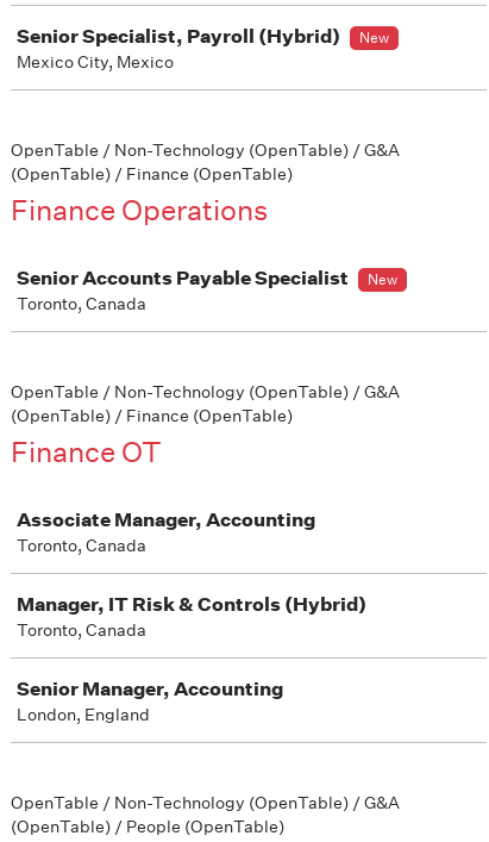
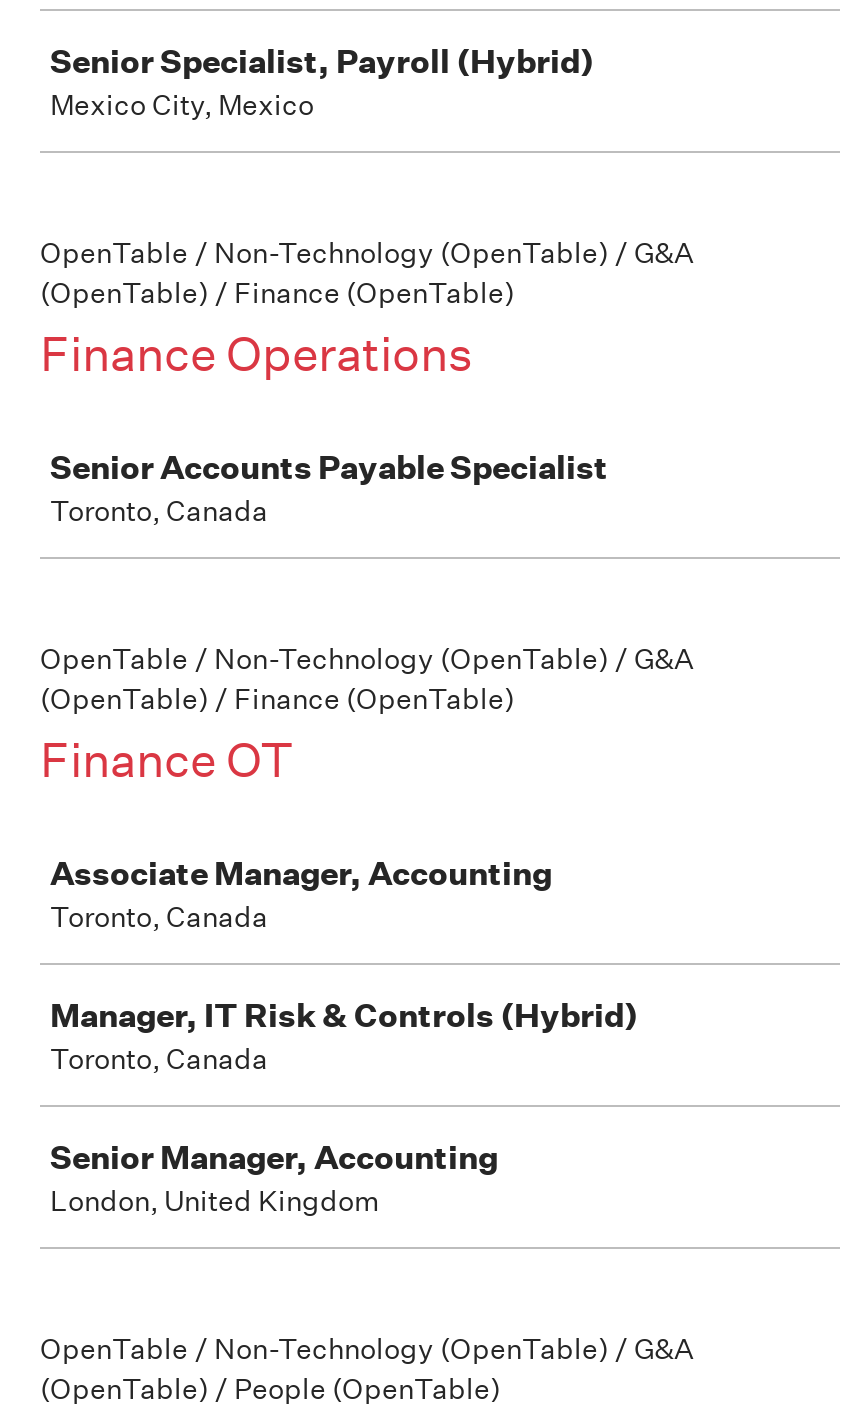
[359,27,389,48] New -> none
[368,269,397,289] New -> none
[17,704,150,725] London, England -> [50,1183,380,1219] London, United Kingdom

